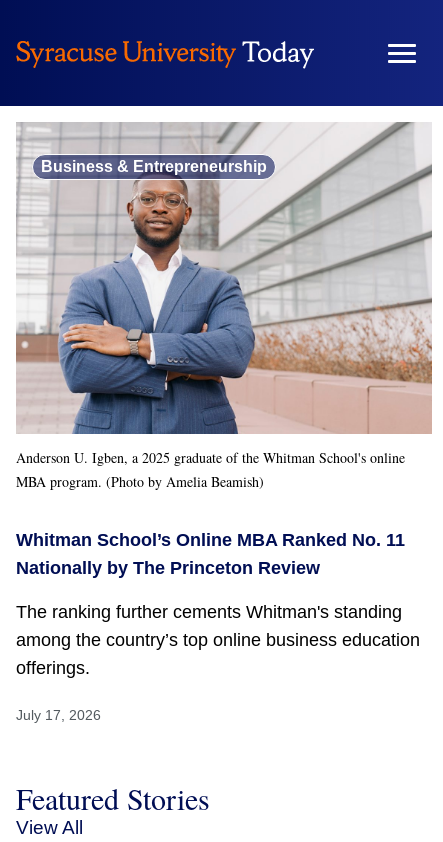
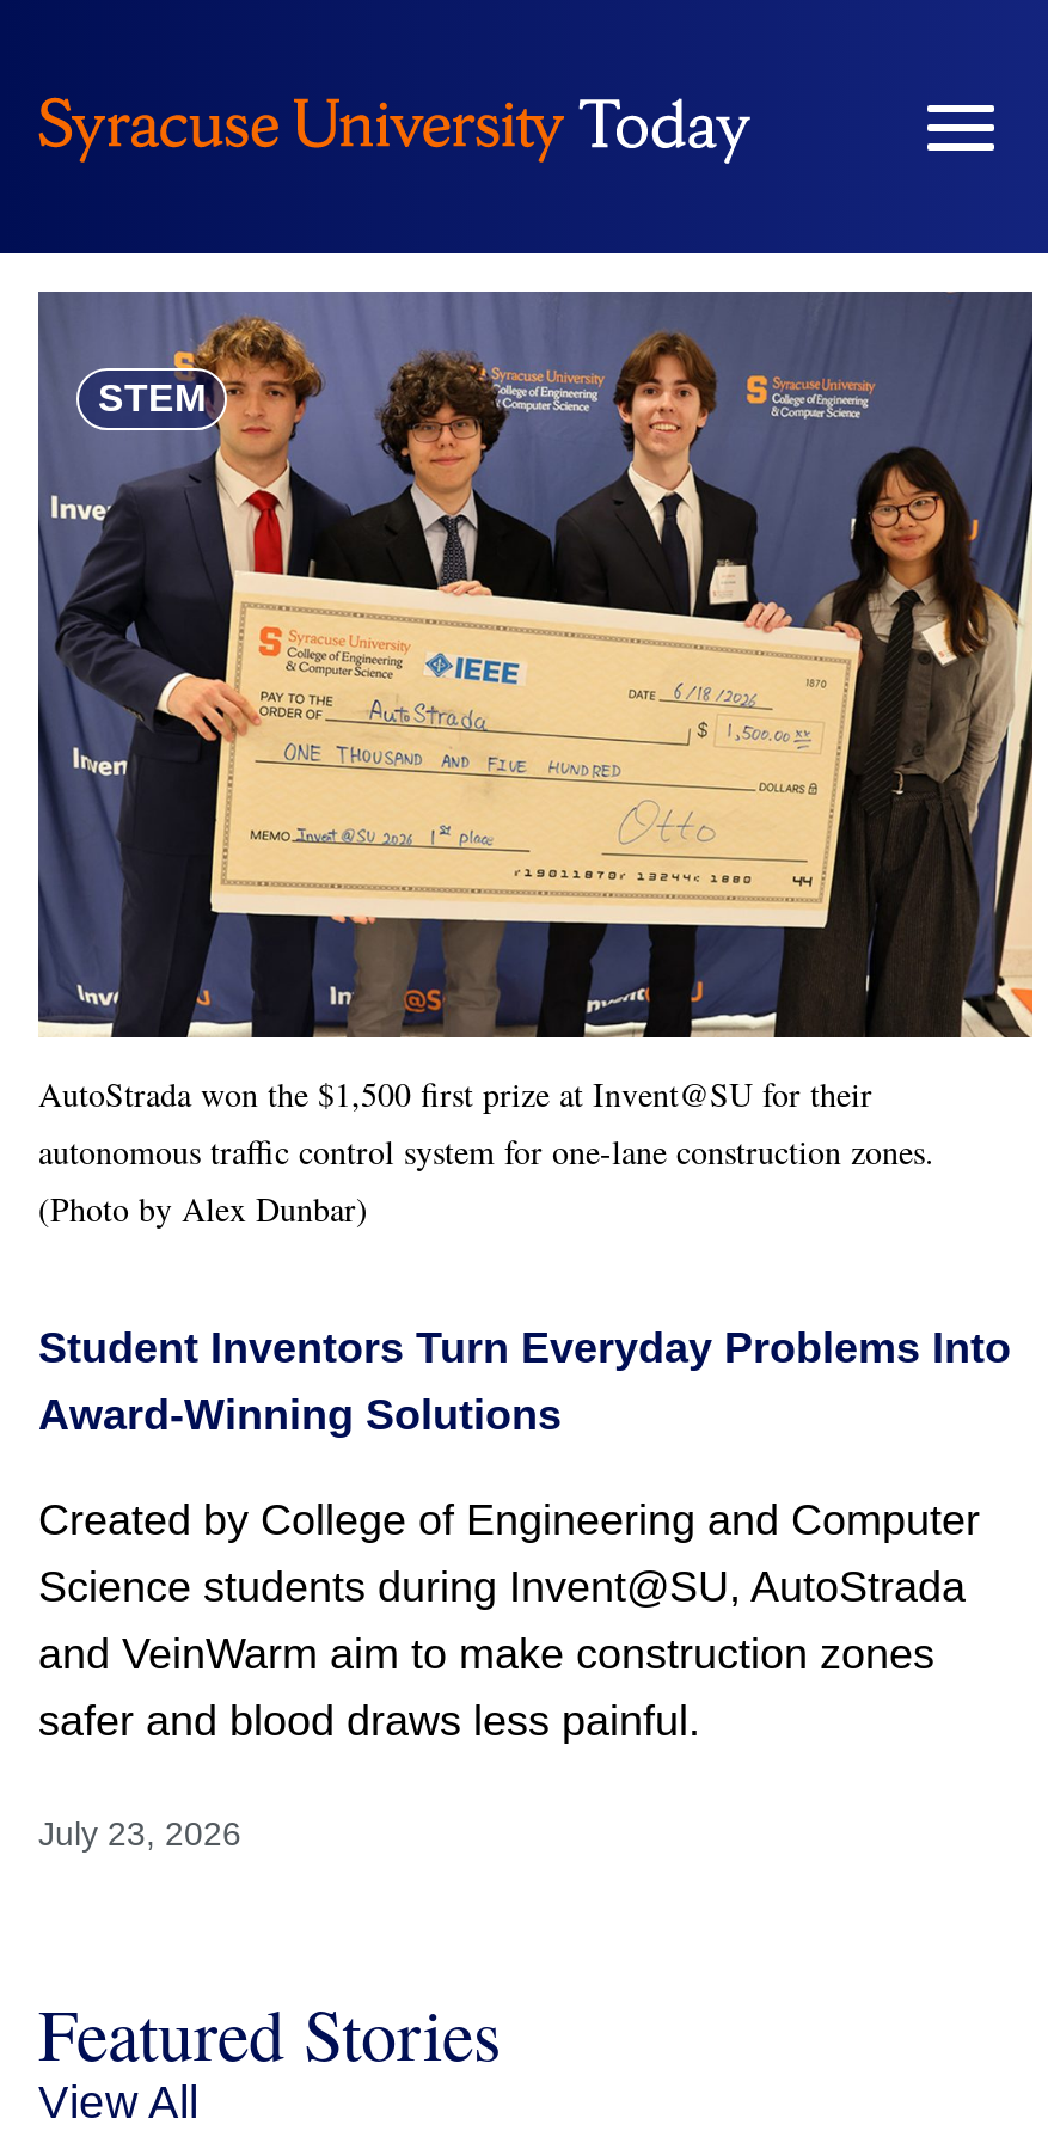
[16,122,432,433] [image] | Business & Entrepreneurship -> [36,289,1035,1040] [image] | STEM
[16,448,405,491] Anderson U. Igben, a 2025 graduate of the Whitman School's online | MBA program. (Photo by Amelia Beamish) -> [38,1071,934,1231] AutoStrada won the $1,500 first prize at Invent@SU for their | autonomous traffic control system for one-lane construction zones. | (Photo by Alex Dunbar)
[16,530,405,578] Whitman School’s Online MBA Ranked No. 11 | Nationally by The Princeton Review -> [38,1324,1011,1439] Student Inventors Turn Everyday Problems Into | Award-Winning Solutions
[16,602,420,678] The ranking further cements Whitman's standing | among the country’s top online business education | offerings. -> [38,1496,980,1745] Created by College of Engineering and Computer | Science students during Invent@SU, AutoStrada | and VeinWarm aim to make construction zones | safer and blood draws less painful.
[16,707,101,723] July 17, 2026 -> [38,1814,241,1853] July 23, 2026

